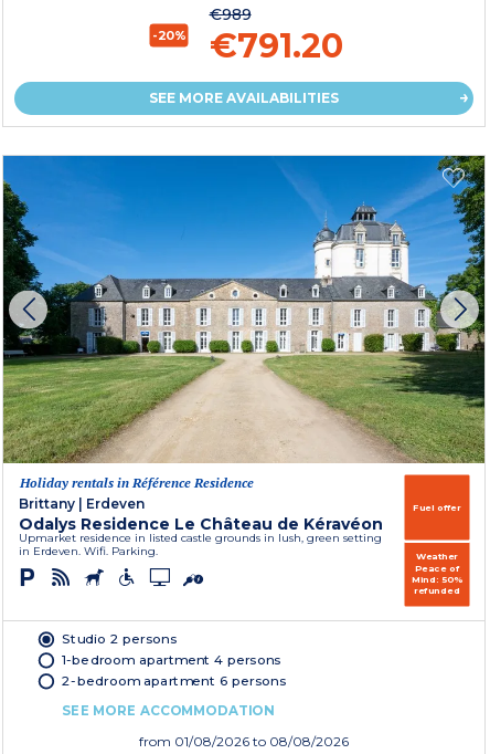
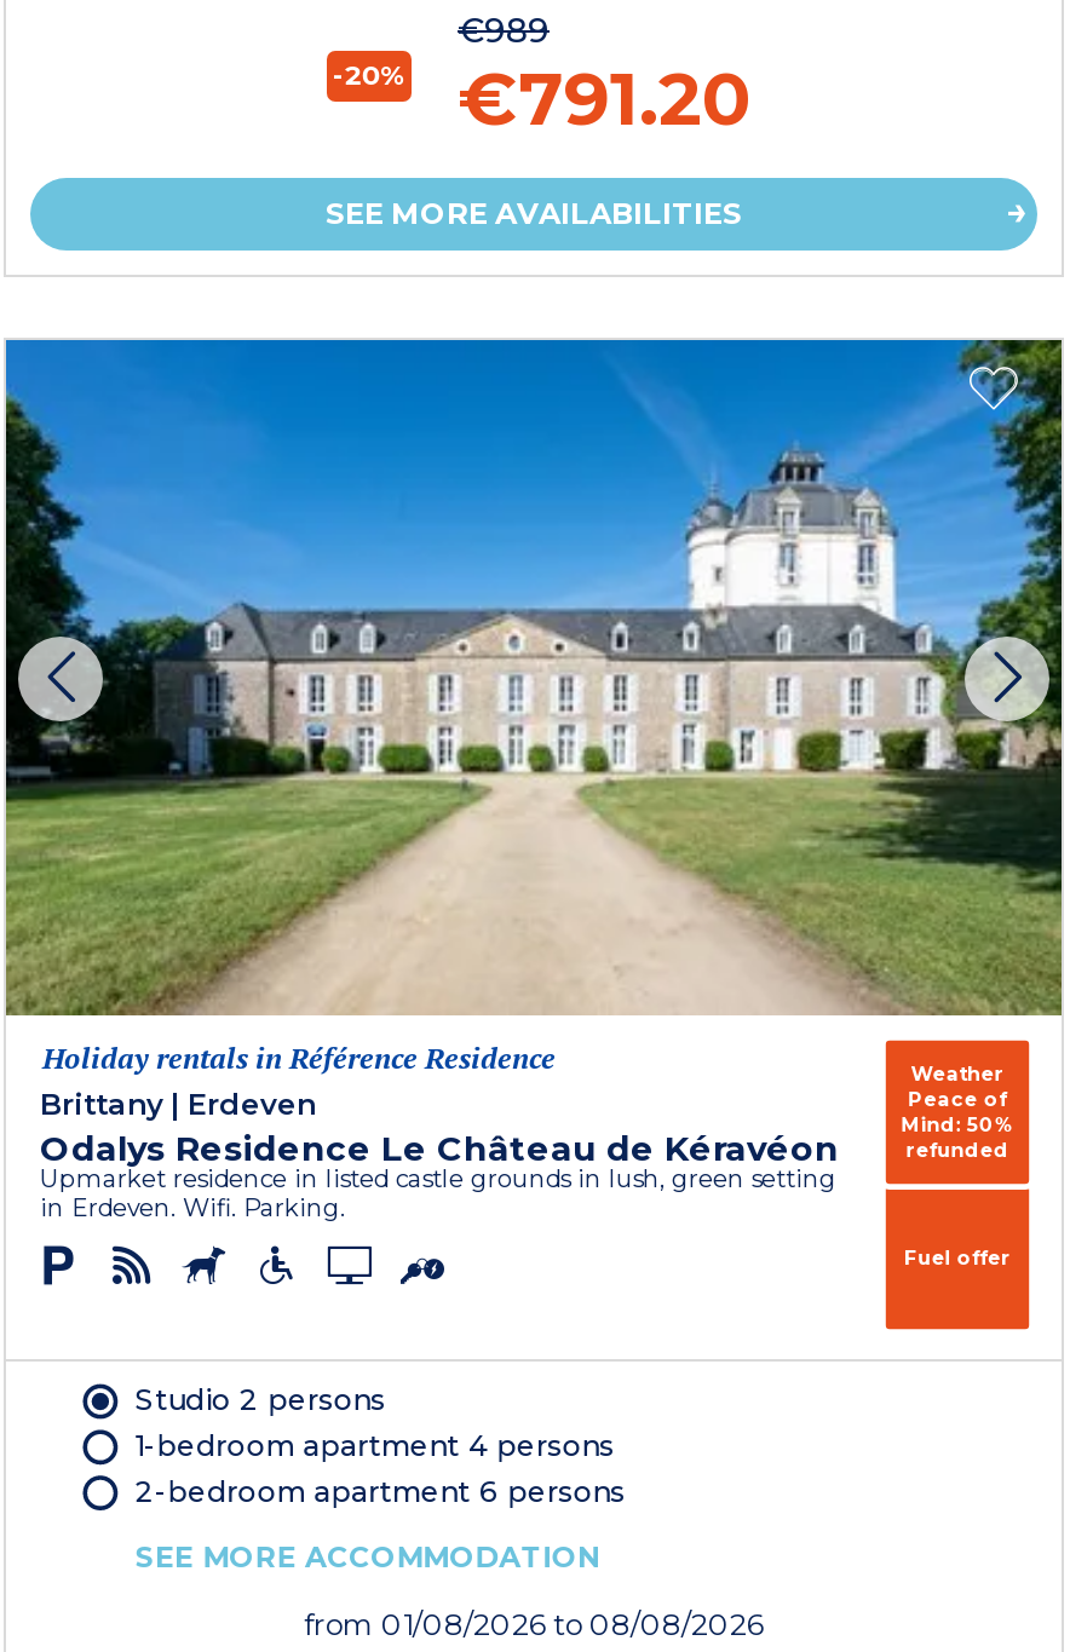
moved [413,502,461,513] -> [904,1244,1011,1270]: Fuel offer
moved [411,551,463,597] -> [901,1061,1014,1162]: Weather | Peace of | Mind: 50% | refunded

